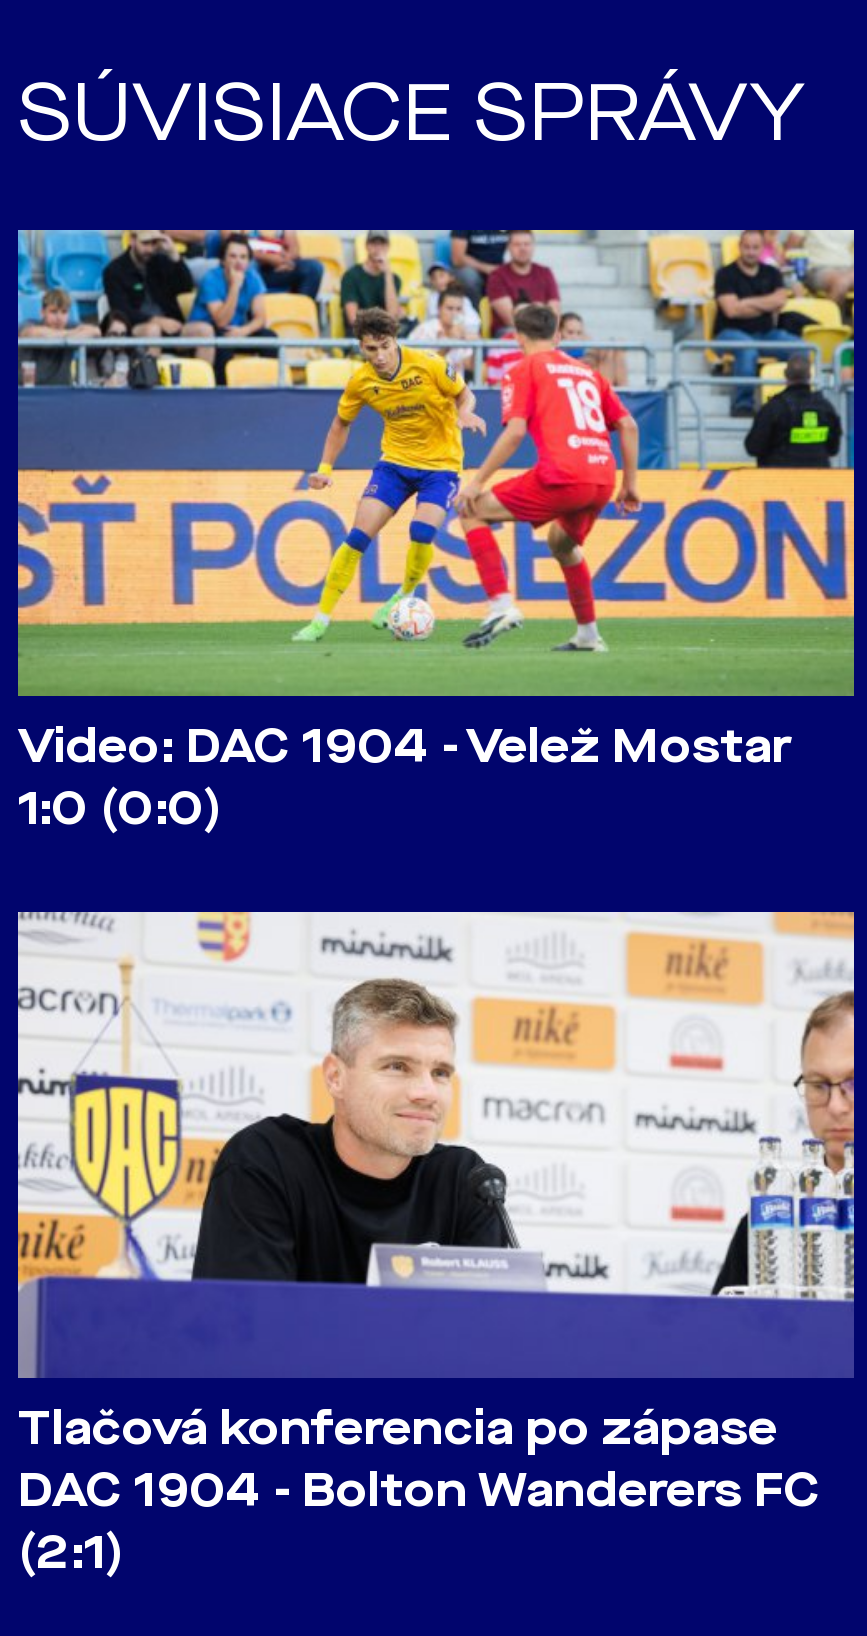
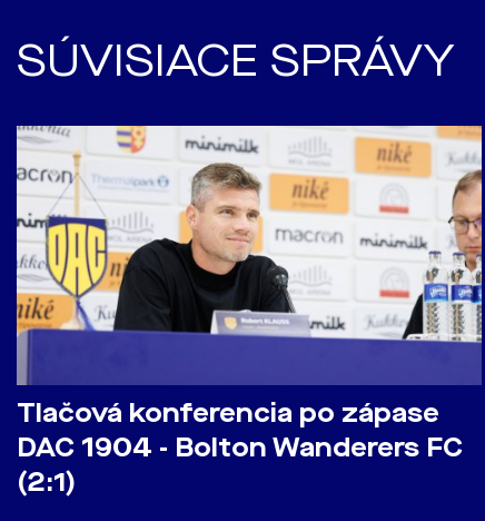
[16,228,856,840] [image] | Video: DAC 1904 - Velež Mostar | 1:0 (0:0) -> none

